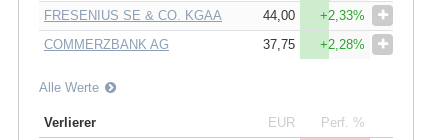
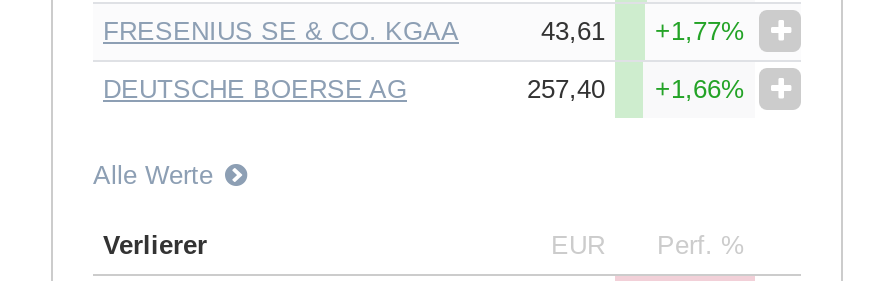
[263,8,365,23] 44,00 | +2,33% -> [541,16,745,46] 43,61 | +1,77%
[44,37,365,52] COMMERZBANK AG | 37,75 | +2,28% -> [103,74,745,104] DEUTSCHE BOERSE AG | 257,40 | +1,66%

